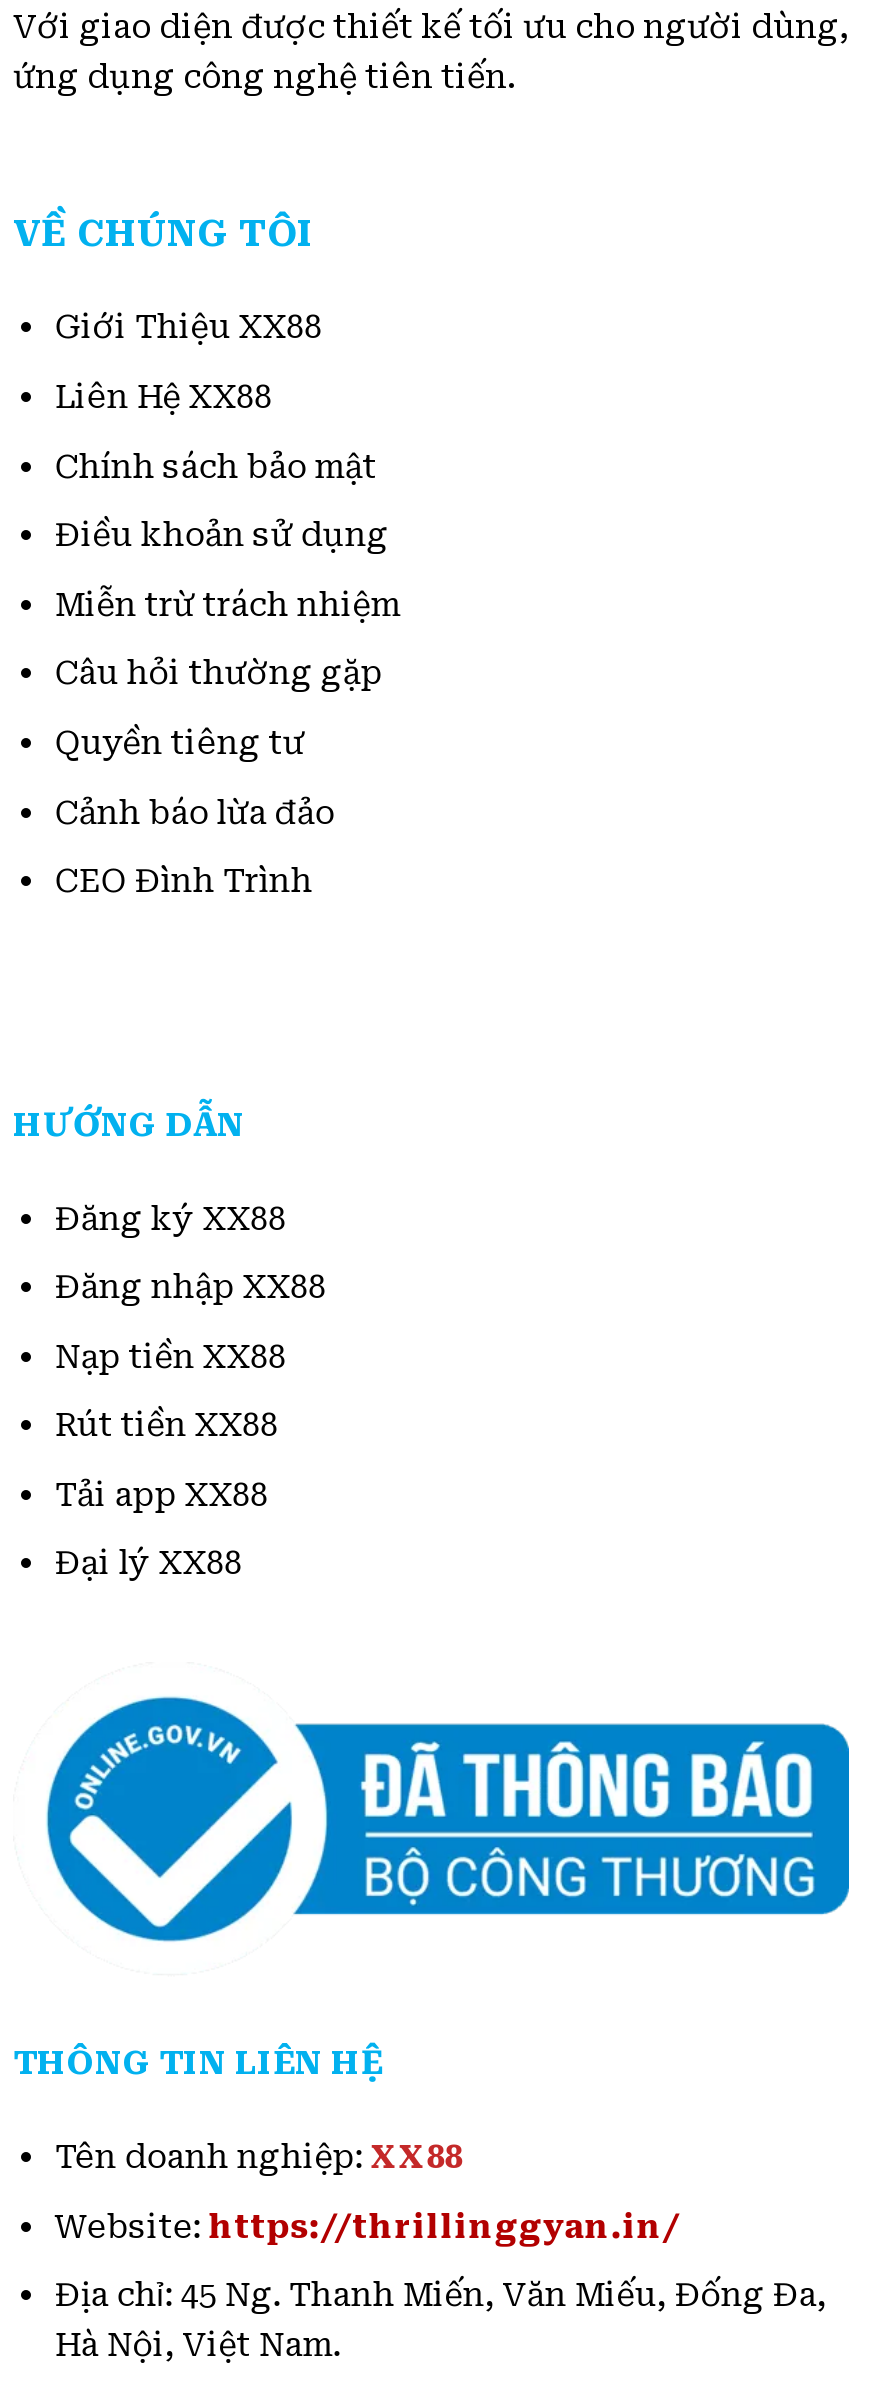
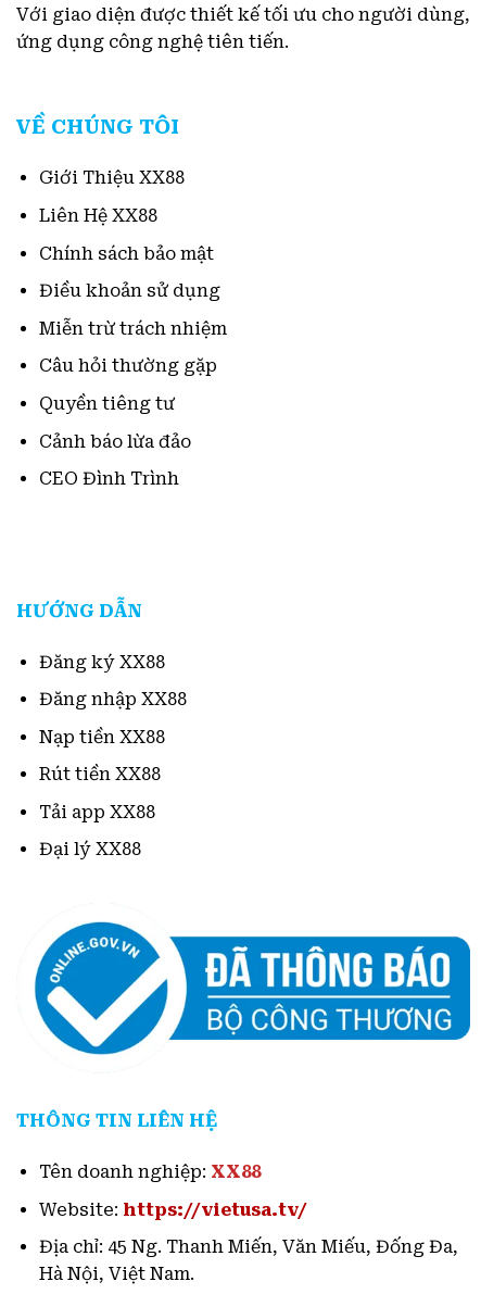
[55,2207,681,2245] Website: https://thrillinggyan.in/ -> [39,1199,307,1220] Website: https://vietusa.tv/

